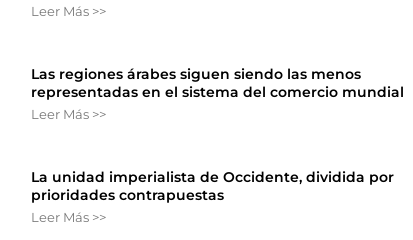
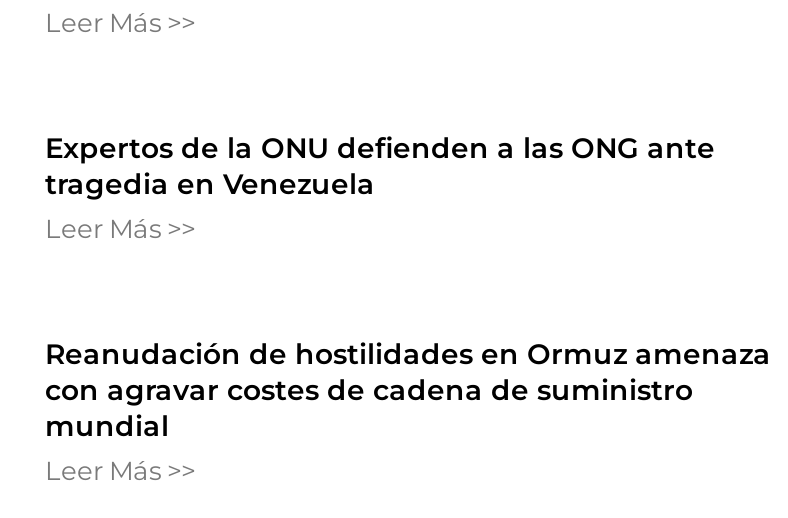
[31,65,404,101] Las regiones árabes siguen siendo las menos | representadas en el sistema del comercio mundial -> [45,130,715,202] Expertos de la ONU defienden a las ONG ante | tragedia en Venezuela
[31,168,394,204] La unidad imperialista de Occidente, dividida por | prioridades contrapuestas -> [45,336,771,444] Reanudación de hostilidades en Ormuz amenaza | con agravar costes de cadena de suministro | mundial

